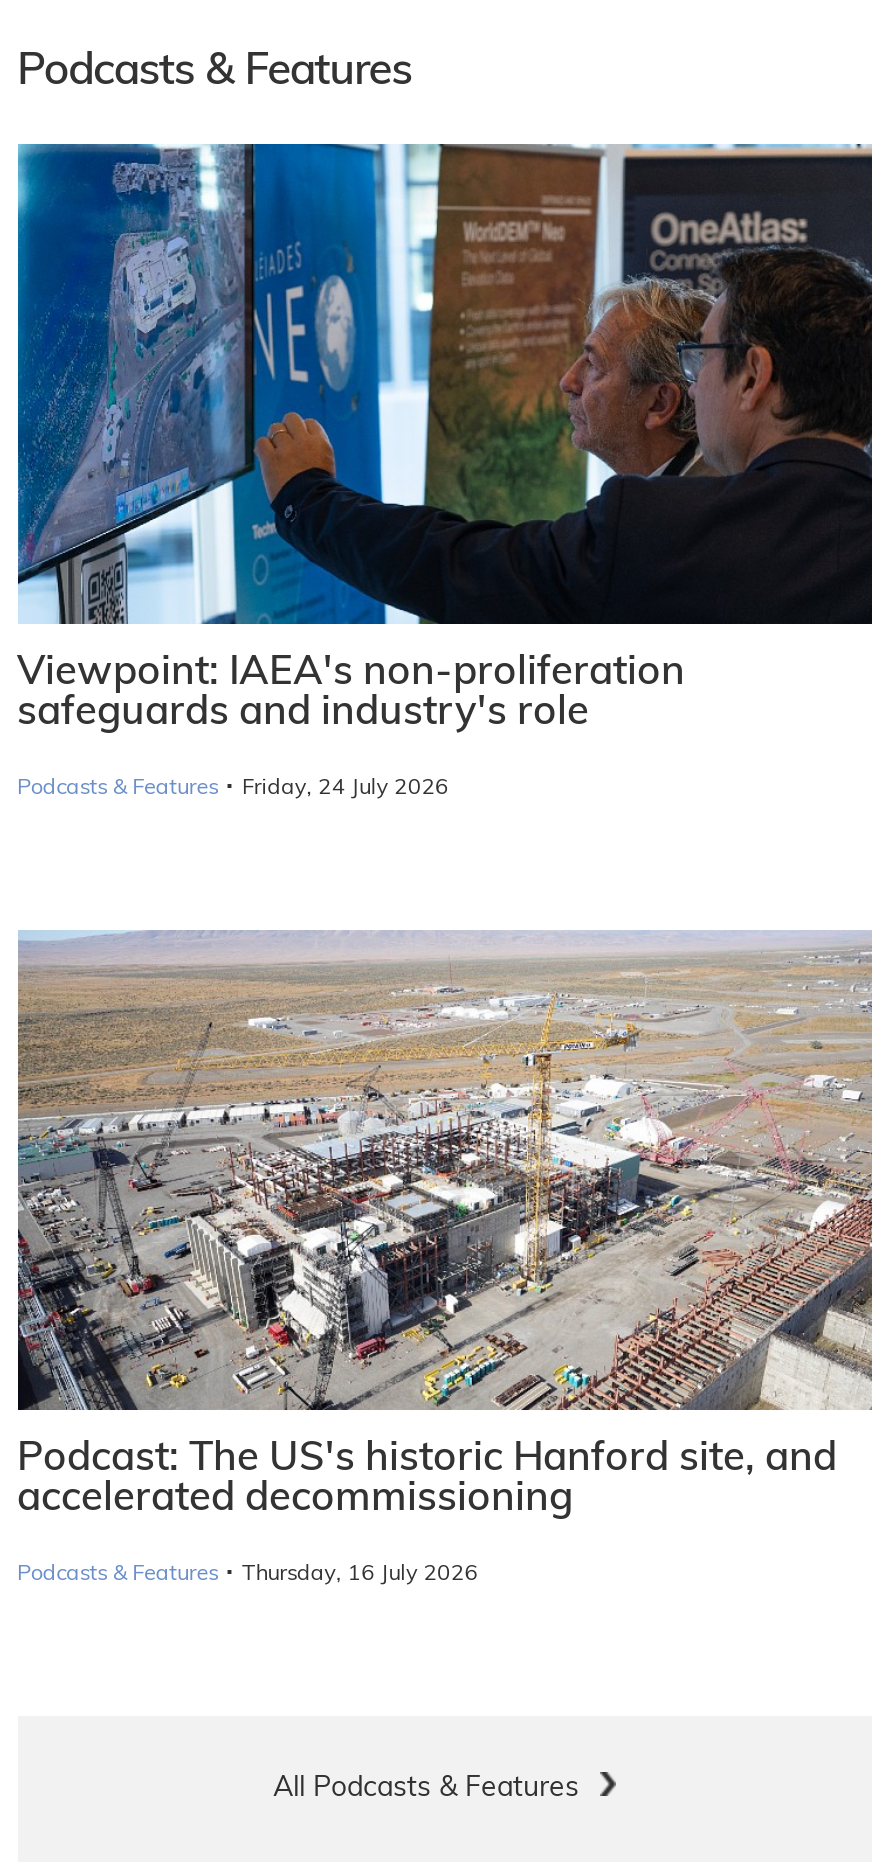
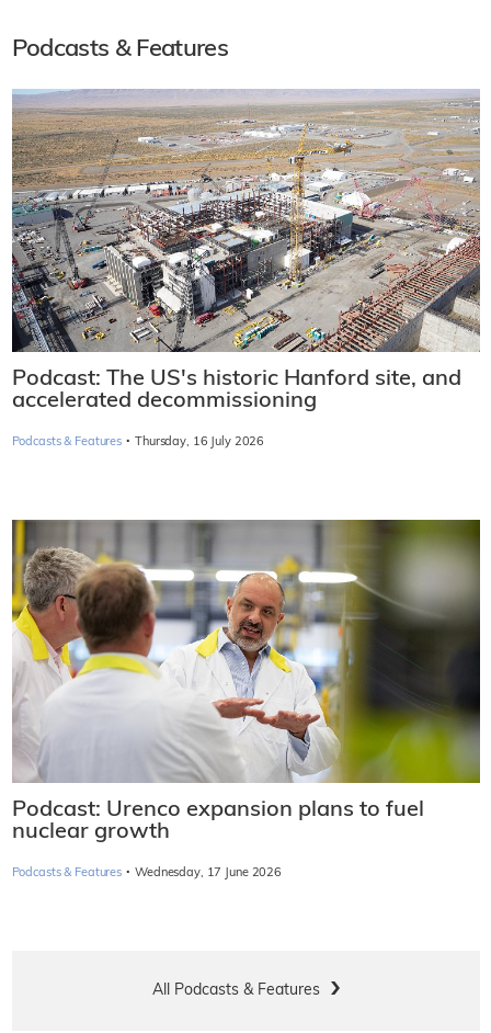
[16,142,874,802] [image] | Viewpoint: IAEA's non-proliferation | safeguards and industry's role | Podcasts & Features · Friday, 24 July 2026 -> none
moved [14,928,876,1589] -> [10,88,482,450]: [image] | Podcast: The US's historic Hanford site, and | accelerated decommissioning | Podcasts & Features · Thursday, 16 July 2026
none -> [11,519,481,881] [image] | Podcast: Urenco expansion plans to fuel | nuclear growth | Podcasts & Features · Wednesday, 17 June 2026

